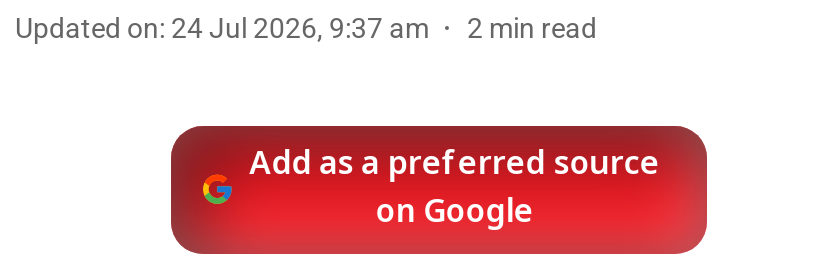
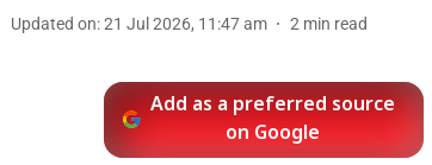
[15,13,429,45] Updated on: 24 Jul 2026, 9:37 am -> [11,15,267,34] Updated on: 21 Jul 2026, 11:47 am

